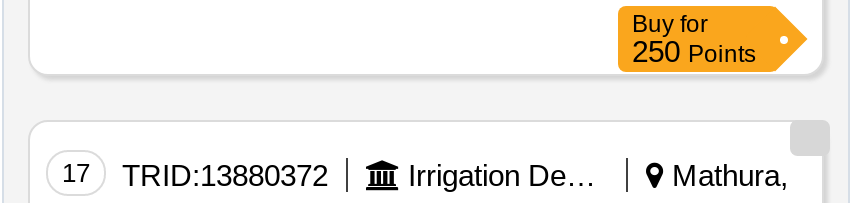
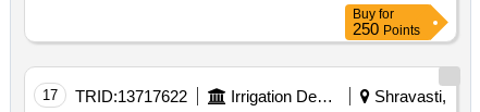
[62,158,328,192] 17 TRID:13880372 -> [42,87,187,106] 17 TRID:13717622
[664,158,788,192] Mathura, -> [370,87,446,106] Shravasti,

